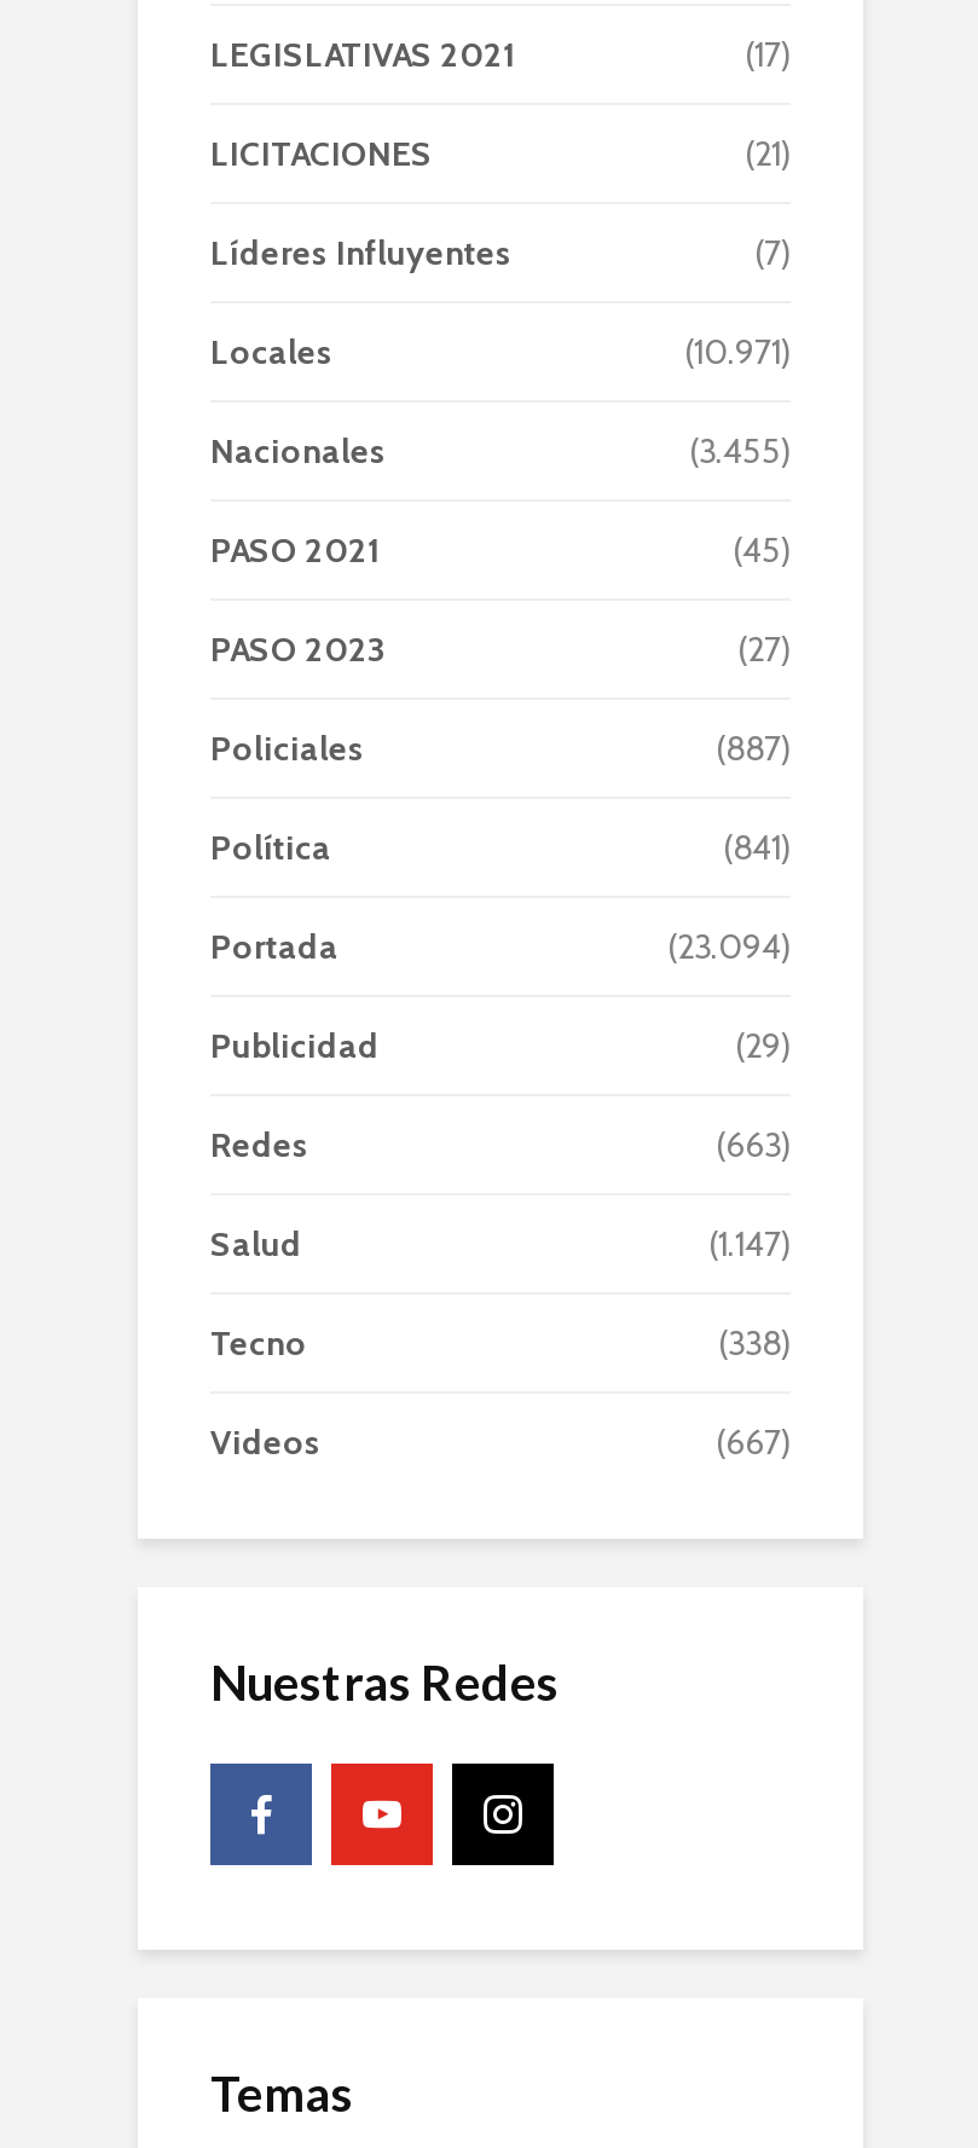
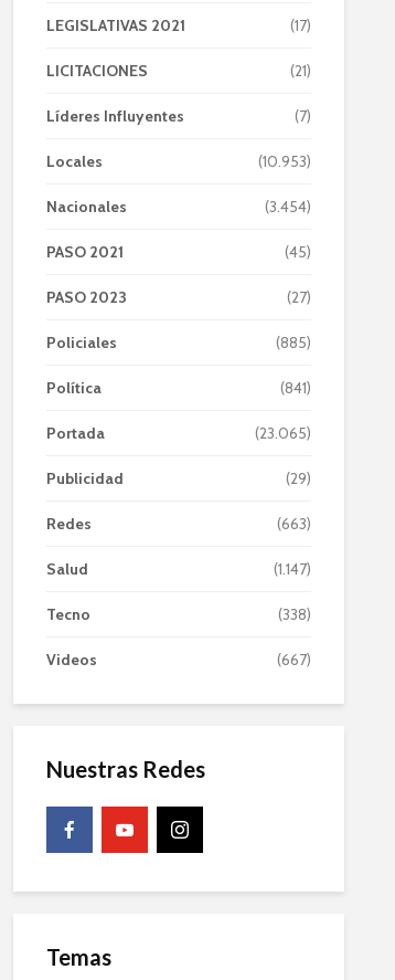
[684,330,791,374] (10.971) -> [258,151,311,171] (10.953)
[689,429,791,473] (3.455) -> [265,197,311,217] (3.454)
[716,726,791,770] (887) -> [276,333,311,352] (885)
[667,925,791,968] (23.094) -> [255,423,311,443] (23.065)

